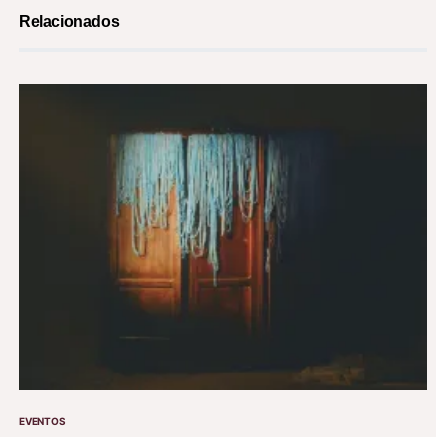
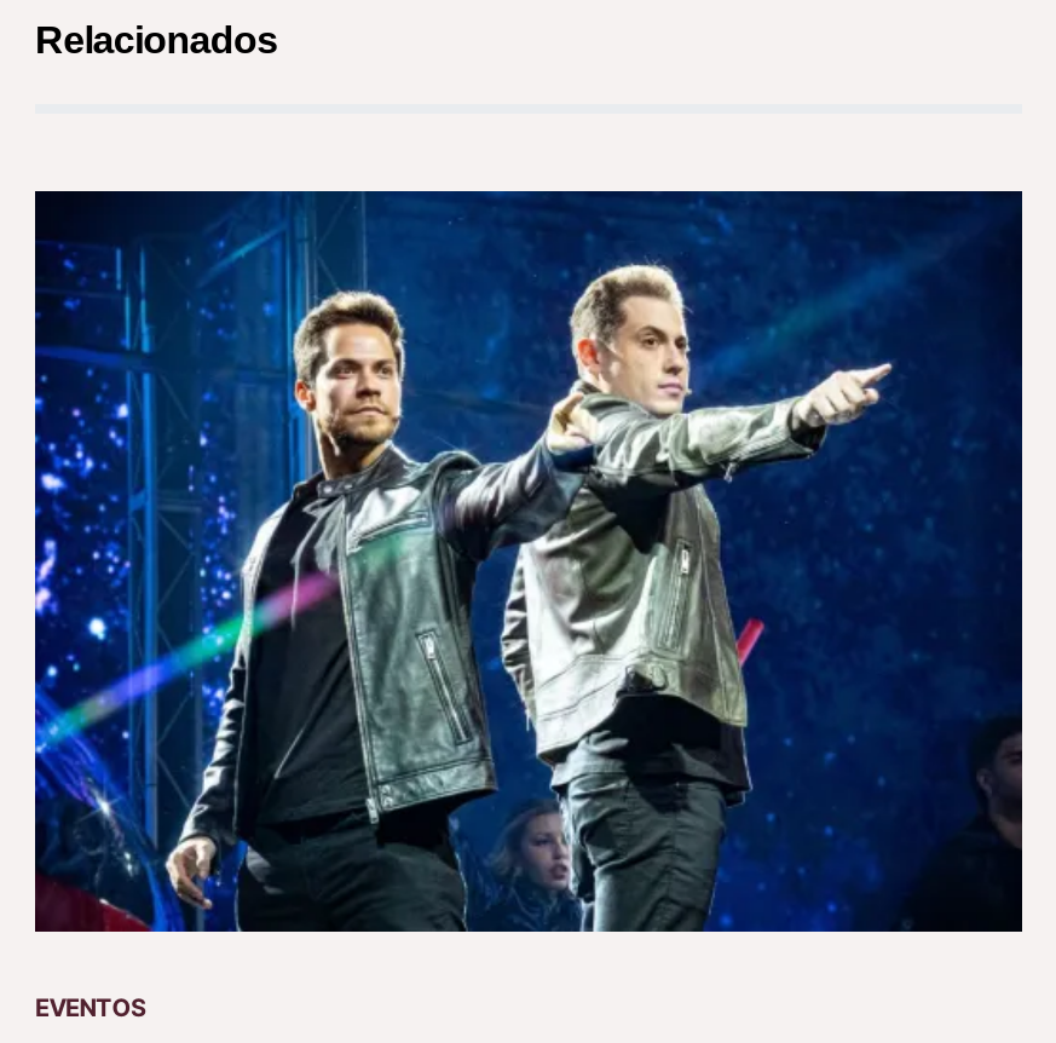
[18,83,427,391] [image] -> [33,191,1022,934] [image]

